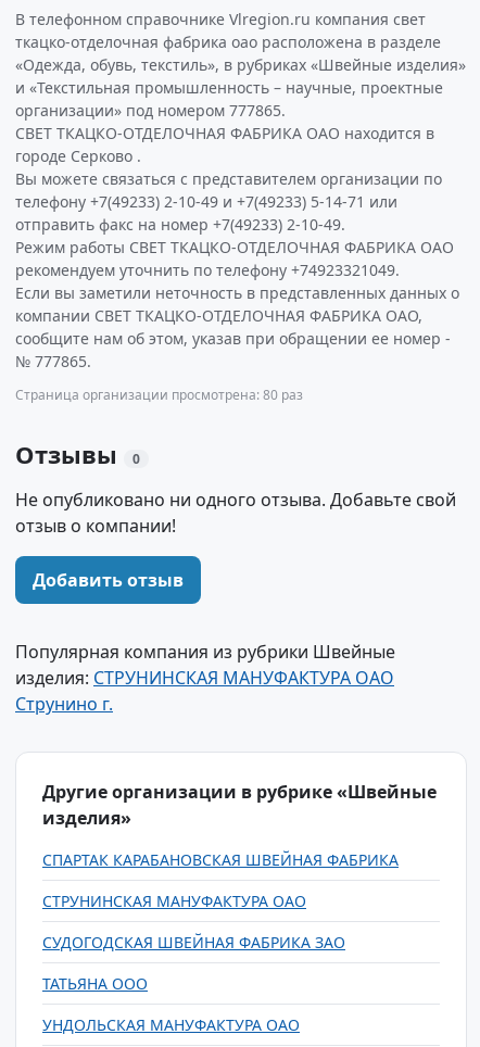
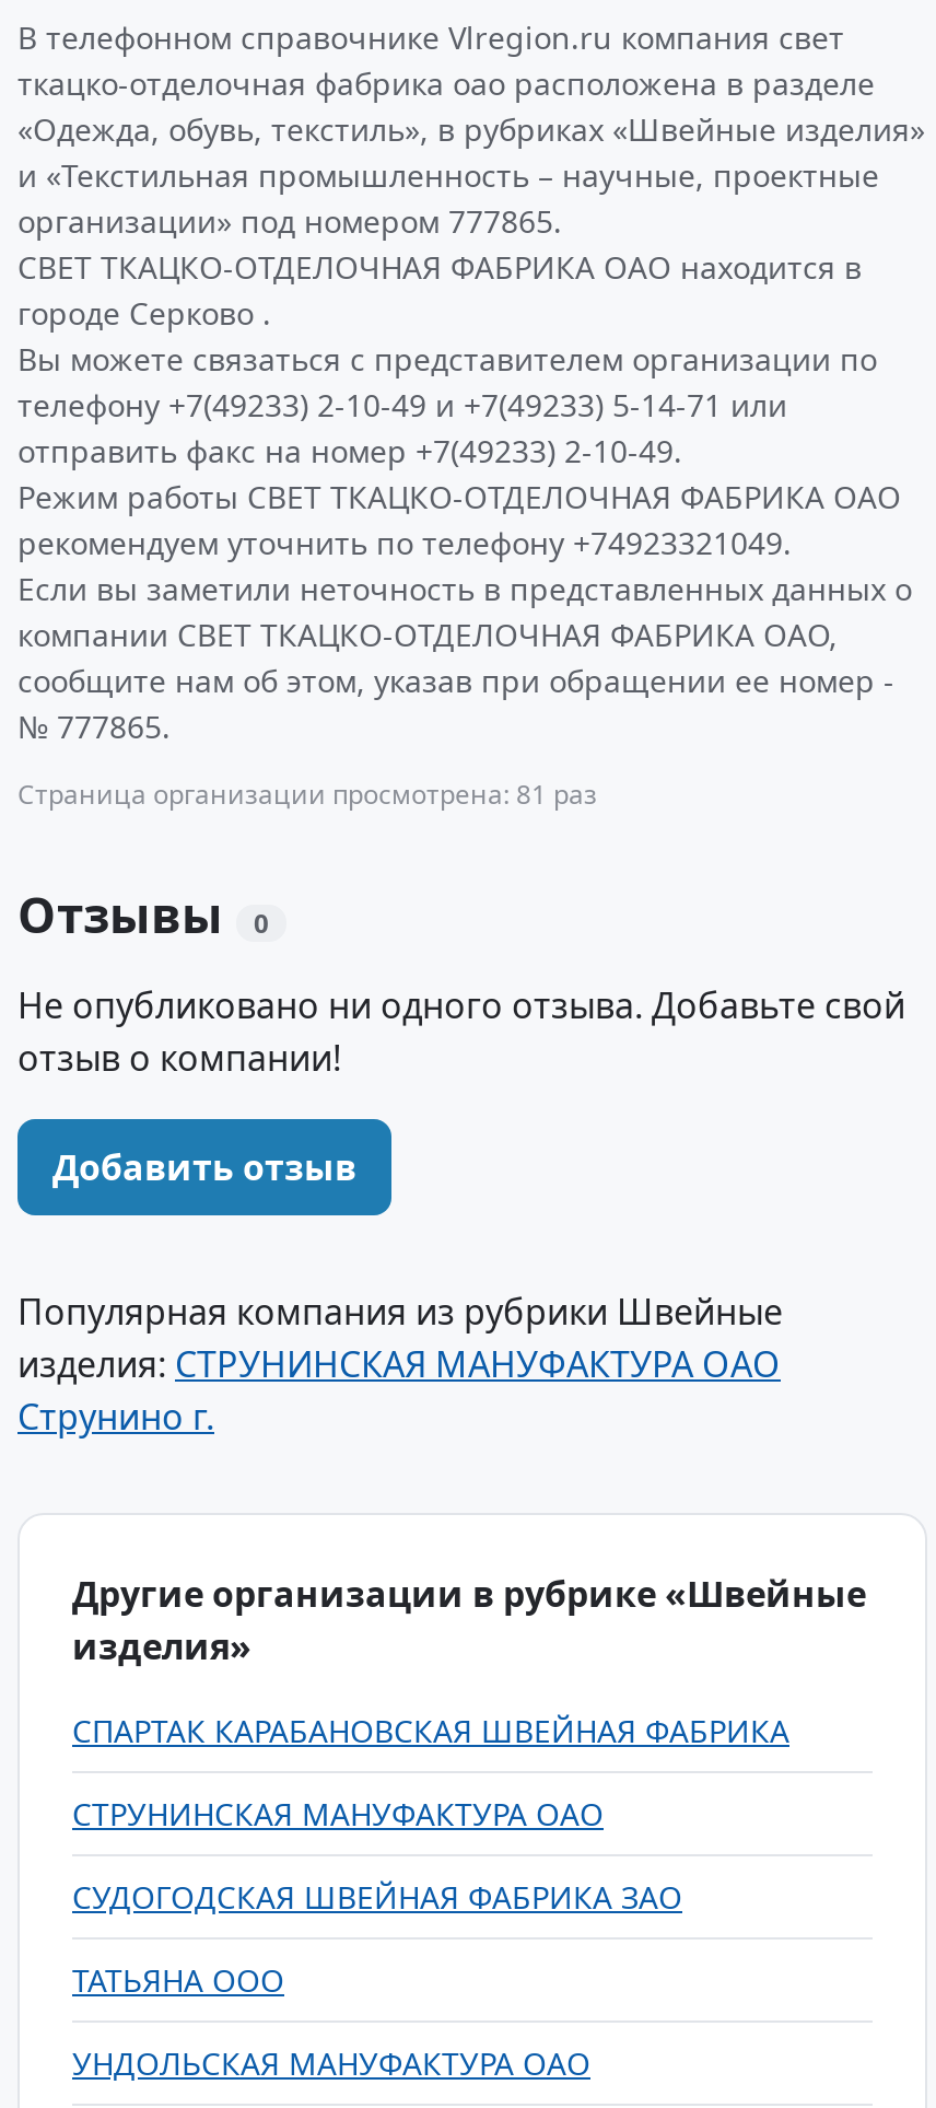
[15,386,303,404] Страница организации просмотрена: 80 раз -> [17,776,597,813] Страница организации просмотрена: 81 раз

